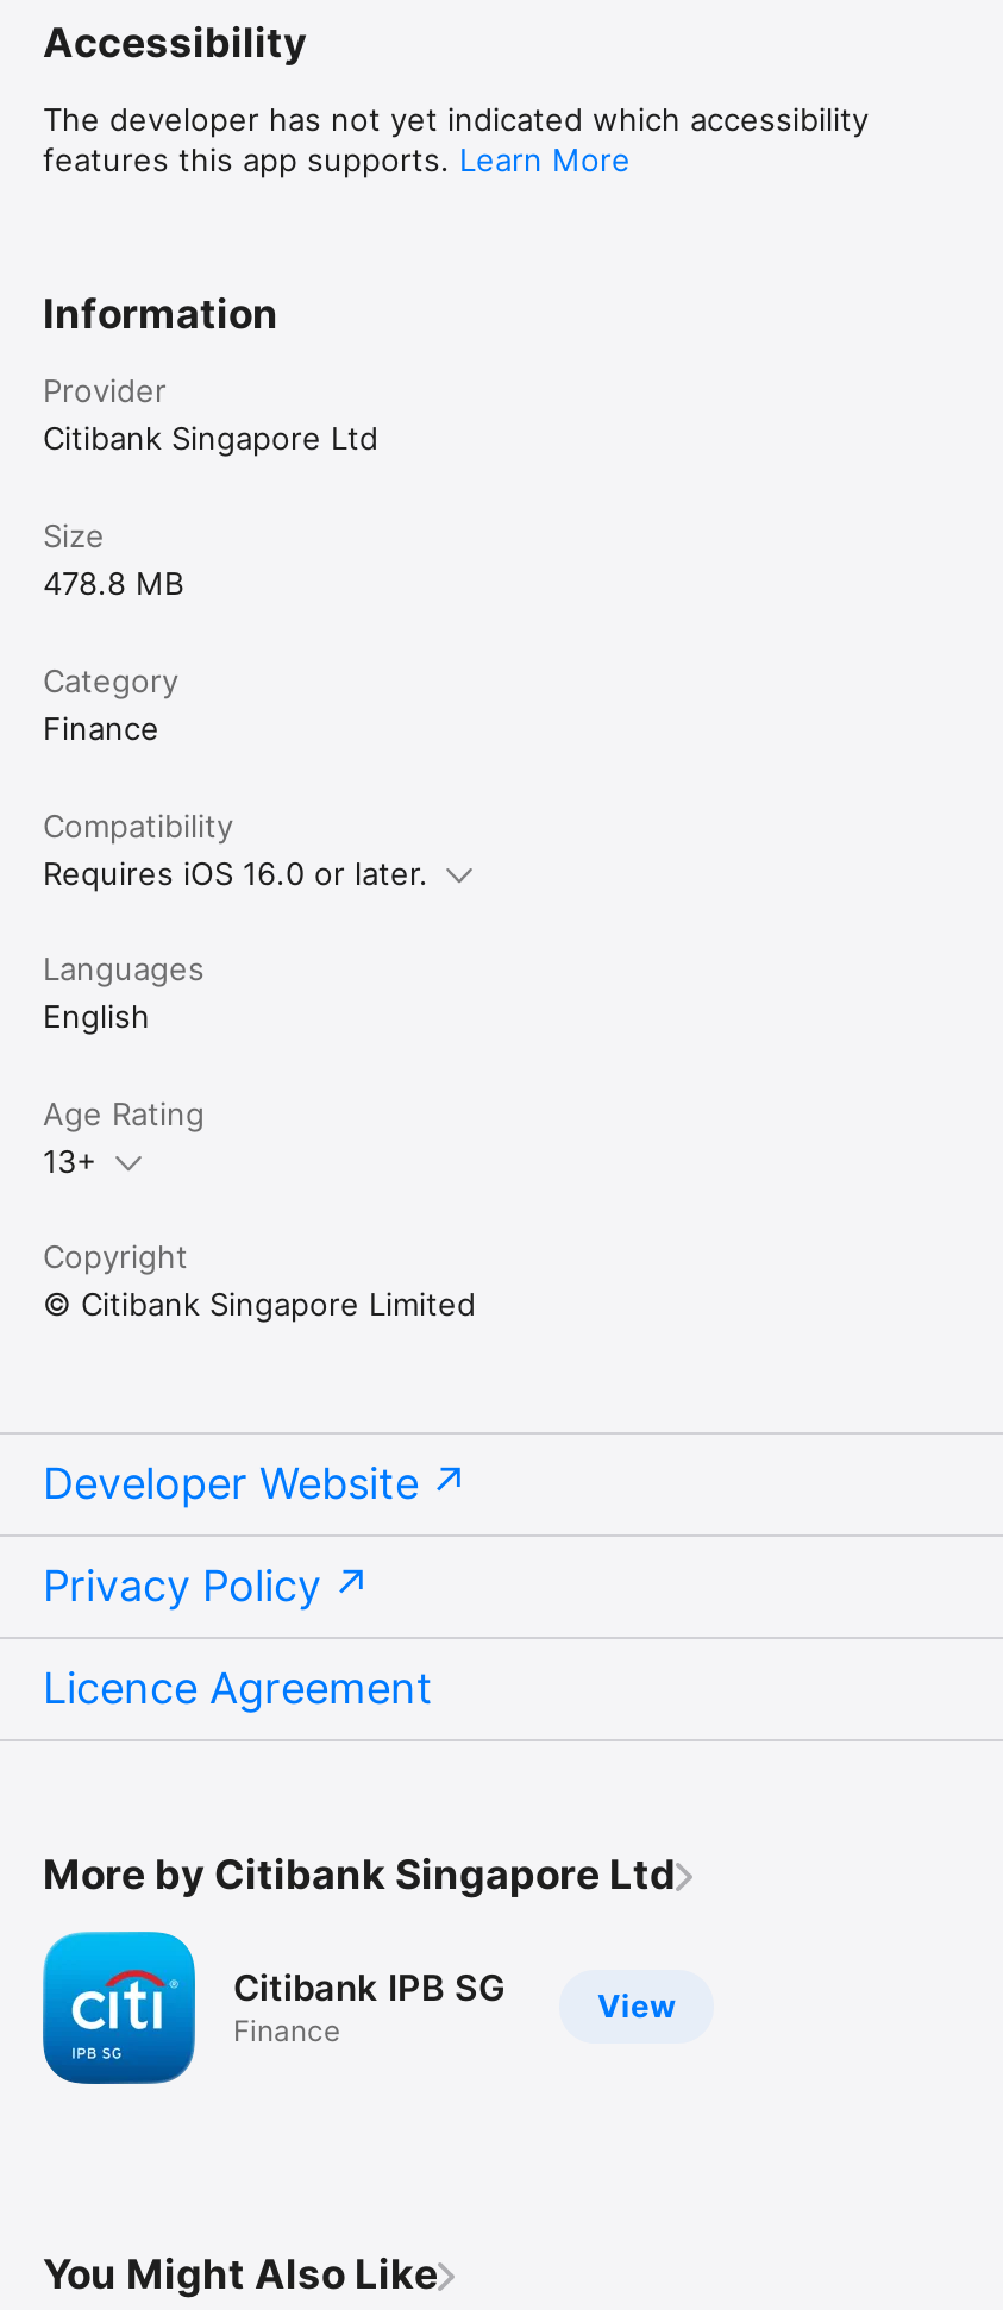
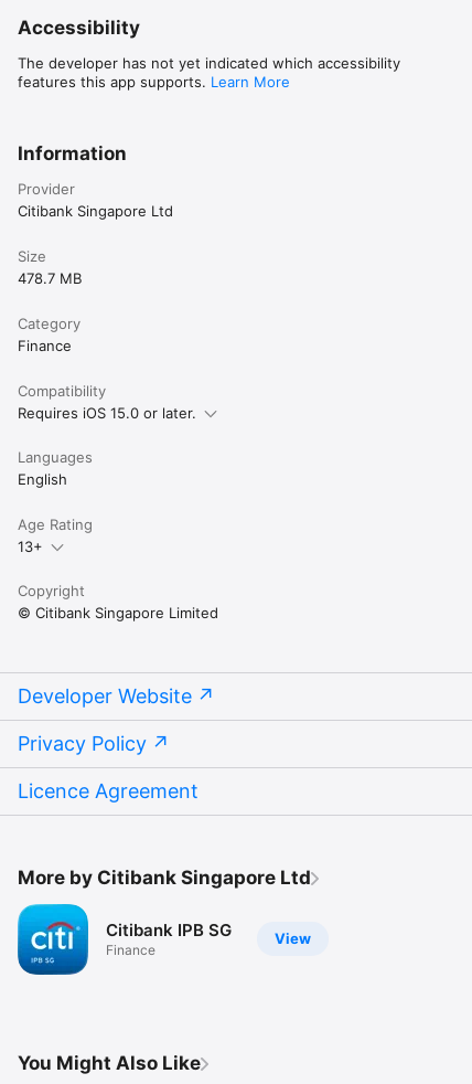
[43,563,183,601] 478.8 MB -> [18,269,82,287] 478.7 MB
[43,854,428,892] Requires iOS 16.0 or later. -> [18,404,196,421] Requires iOS 15.0 or later.

